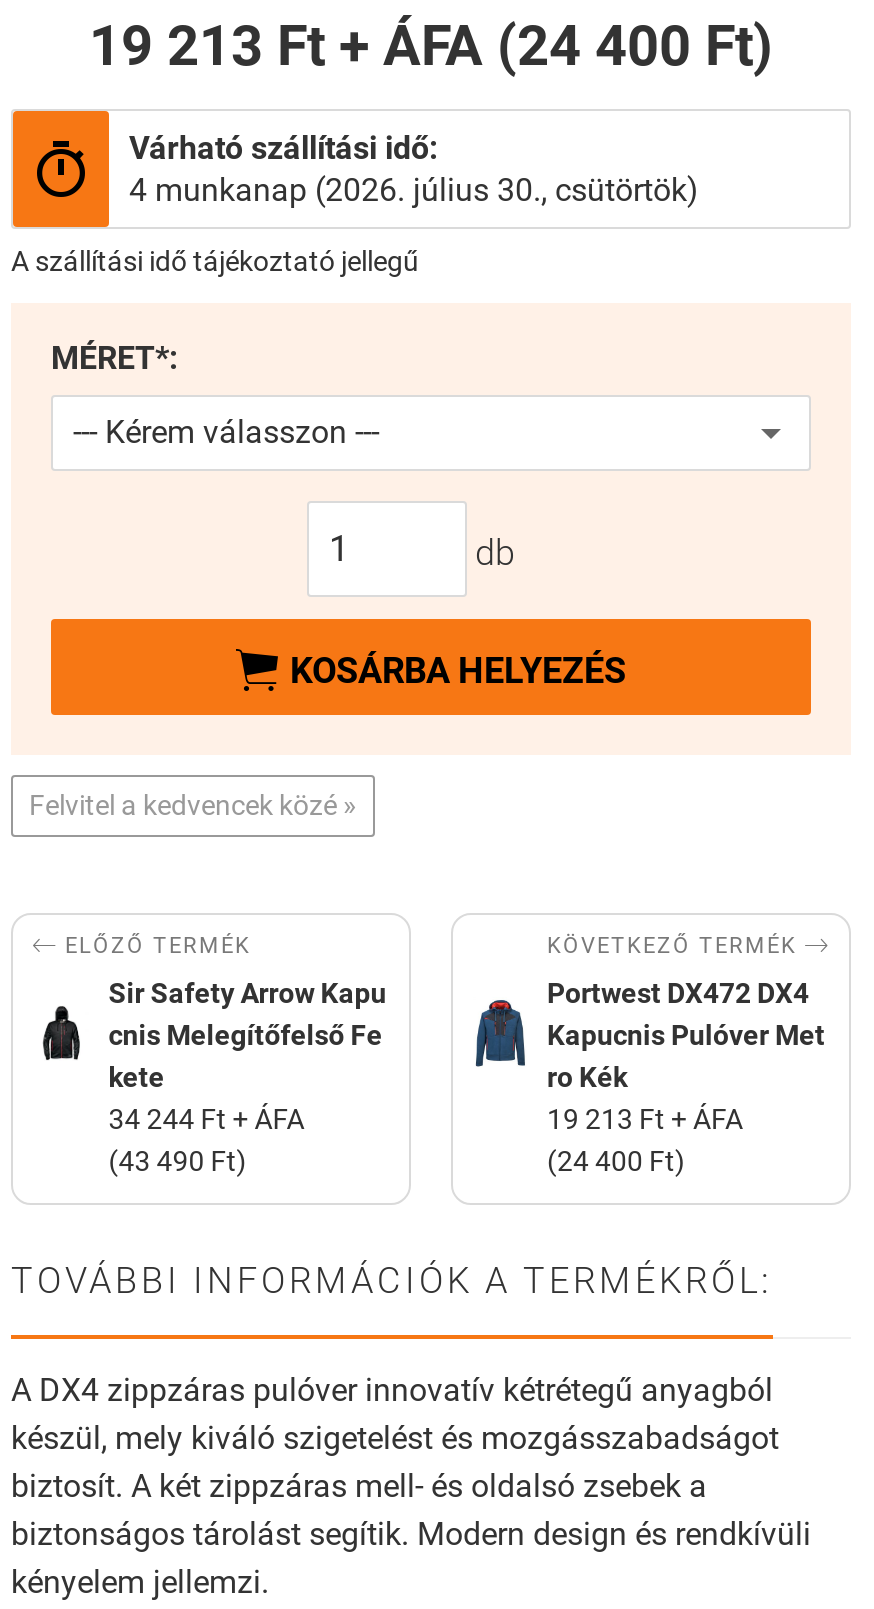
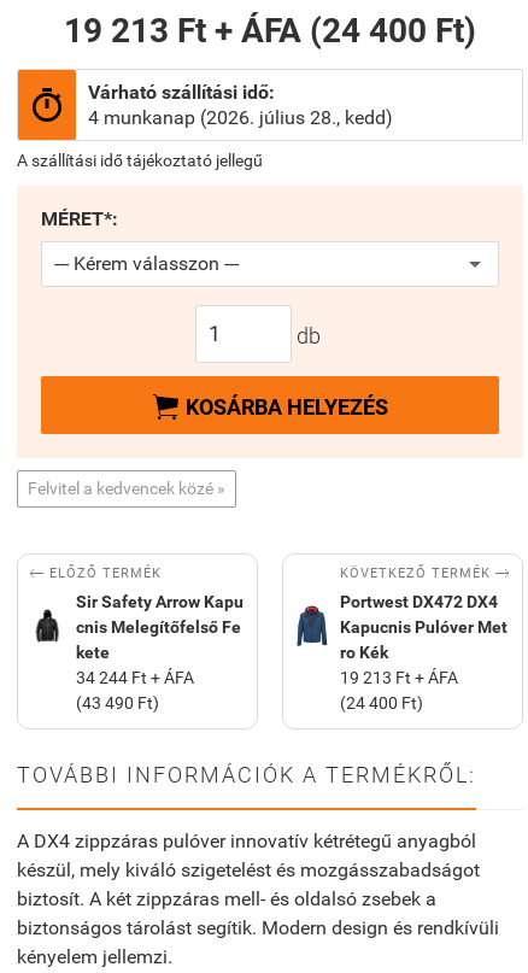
[129,171,699,209] 4 munkanap (2026. július 30., csütörtök) -> [88,106,393,129] 4 munkanap (2026. július 28., kedd)

